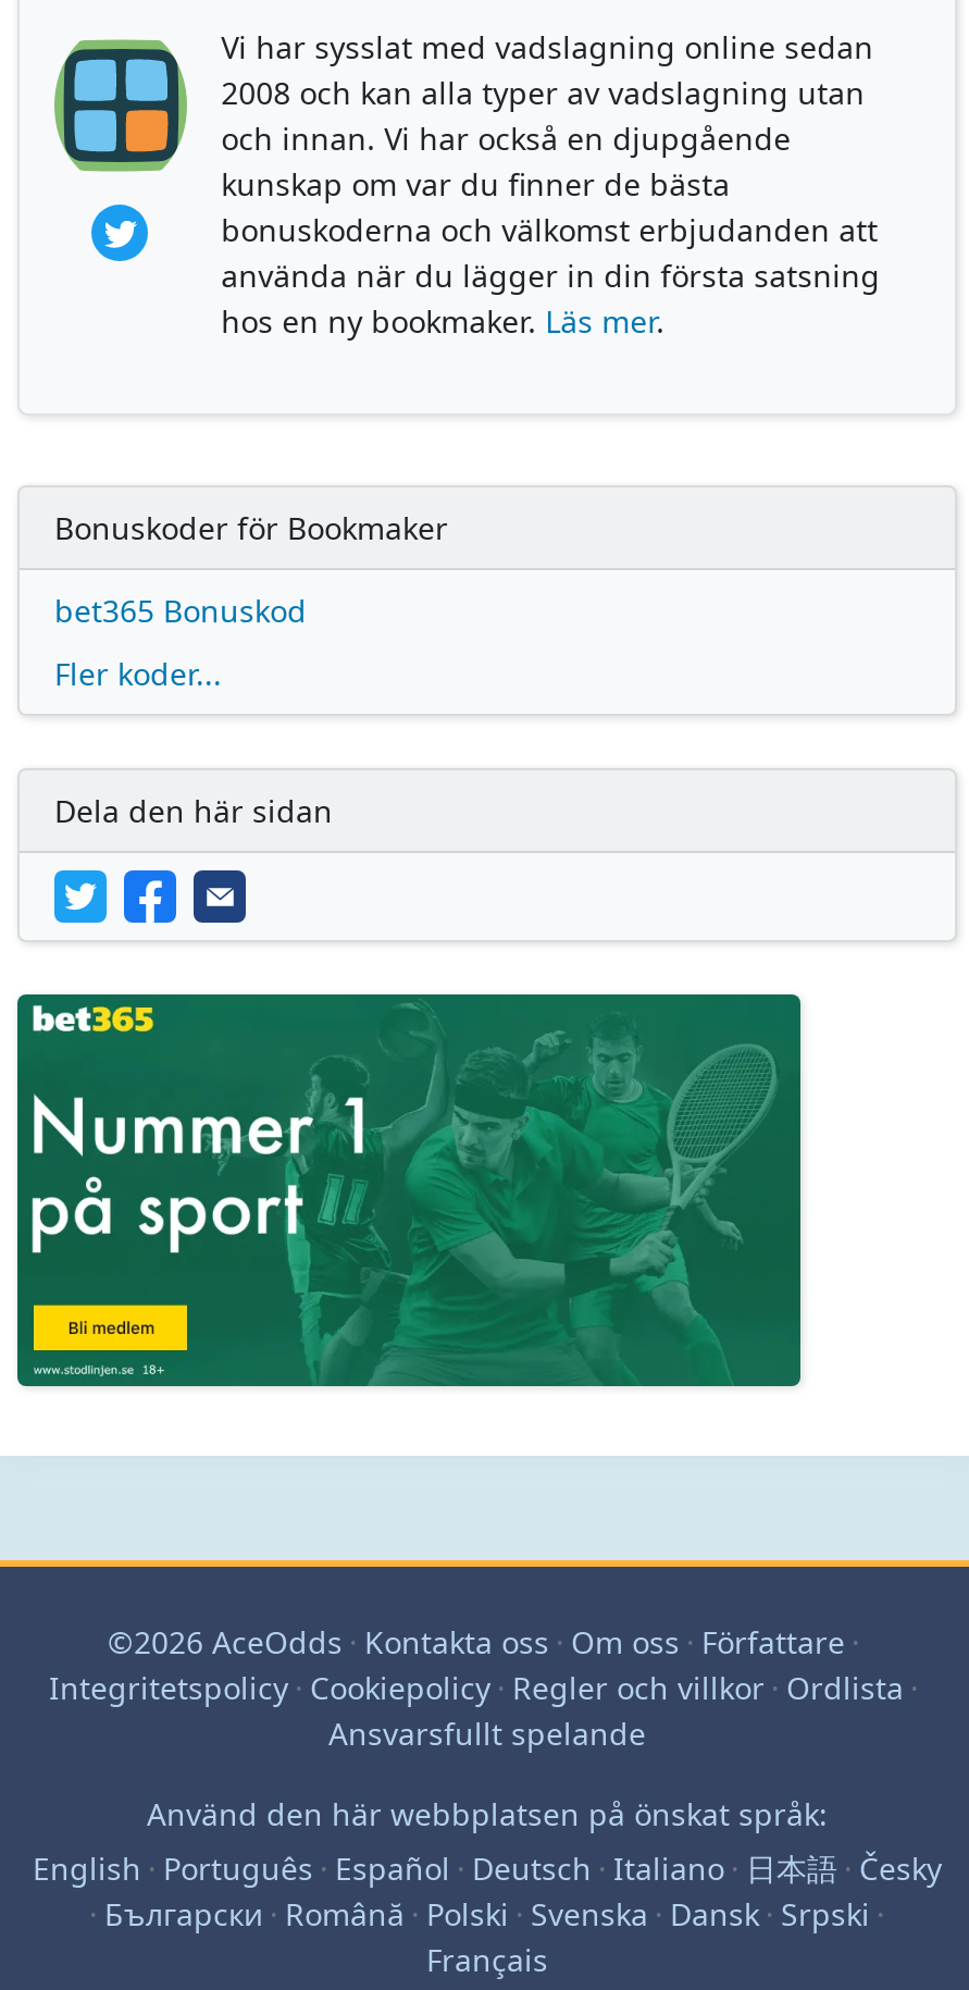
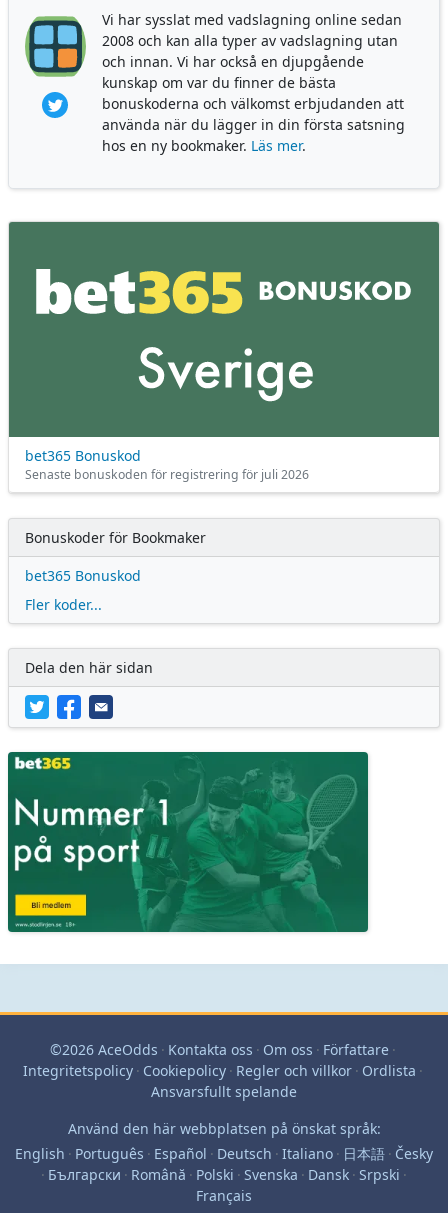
none -> [8,221,440,482] [image] | bet365 Bonuskod | Senaste bonuskoden för registrering för juli 2026

